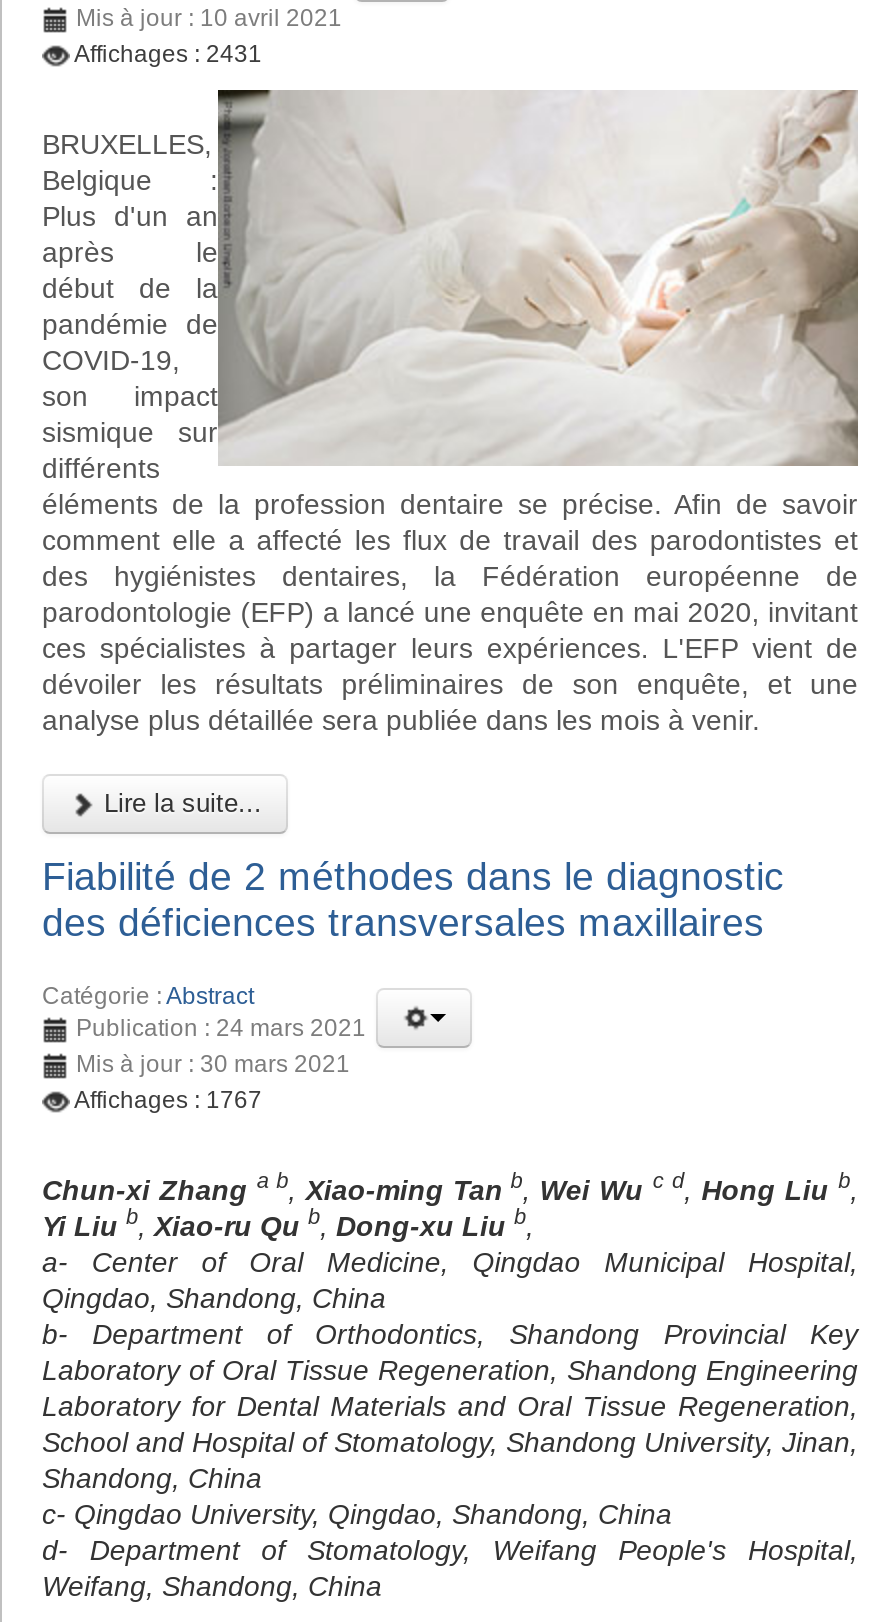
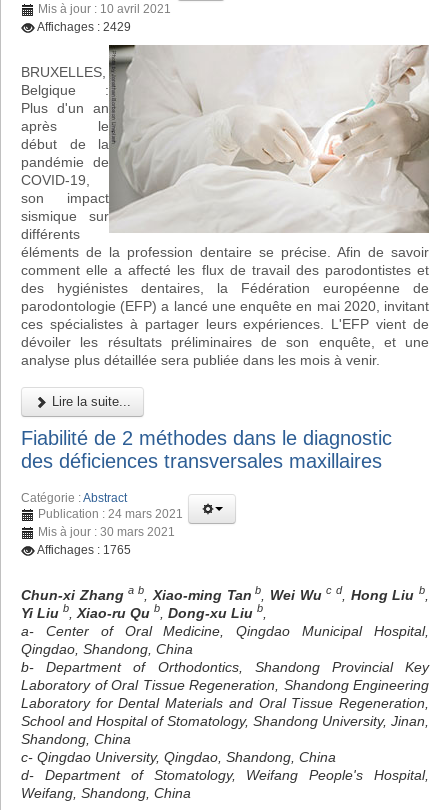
[74,40,262,68] Affichages : 2431 -> [37,20,131,34] Affichages : 2429
[74,1086,262,1114] Affichages : 1767 -> [37,543,131,557] Affichages : 1765

